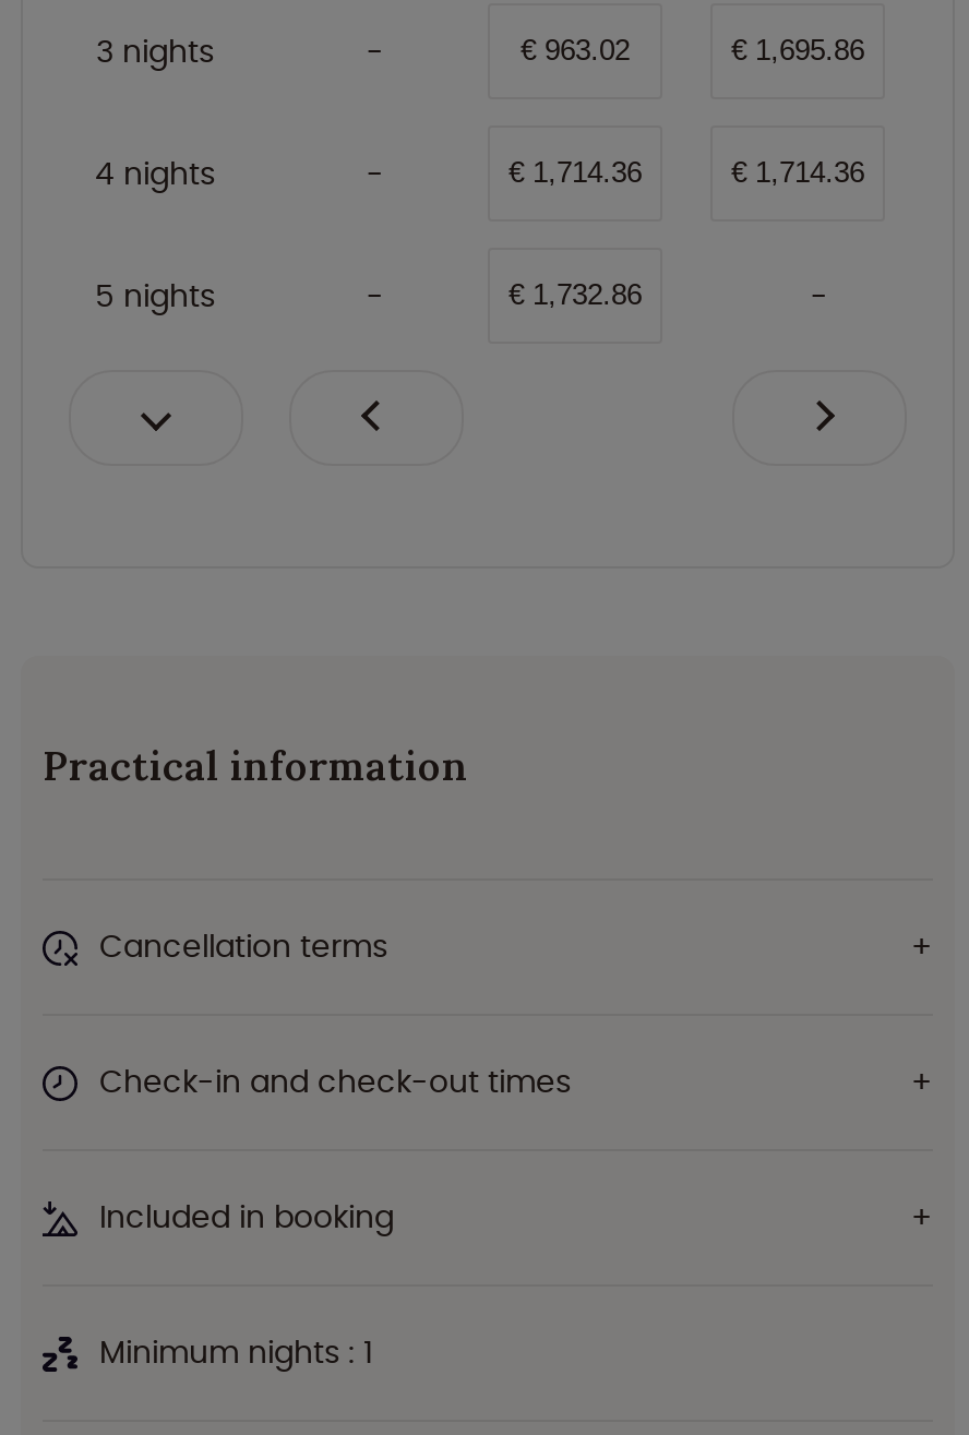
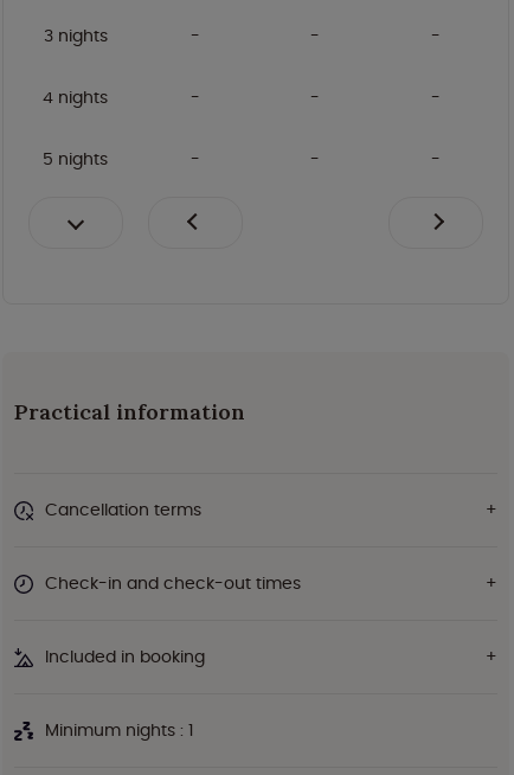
[521,35,864,67] € 963.02 | € 1,695.86 -> none
[509,157,864,190] € 1,714.36 | € 1,714.36 -> none
[509,279,642,312] € 1,732.86 -> none

